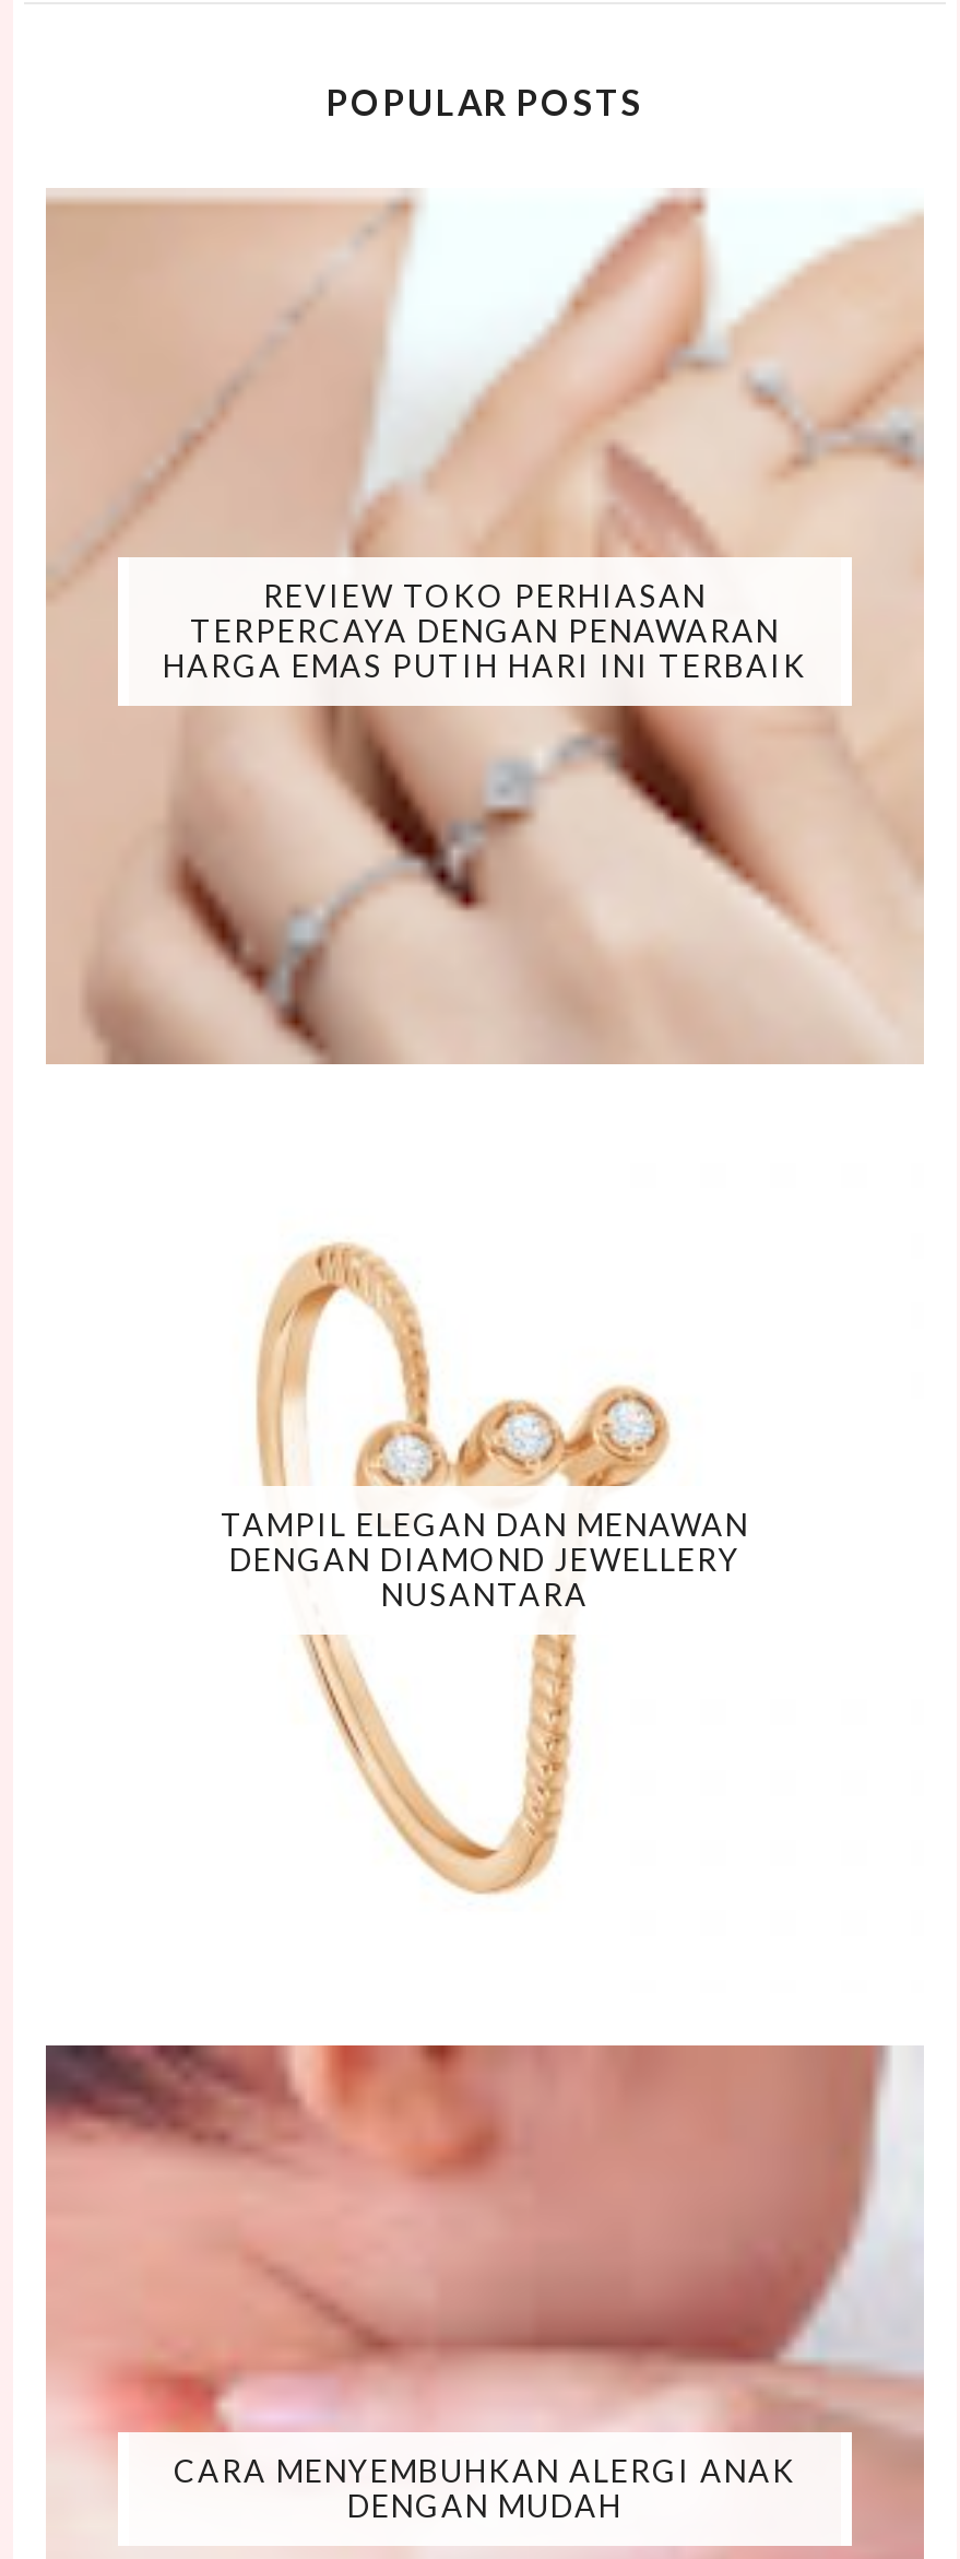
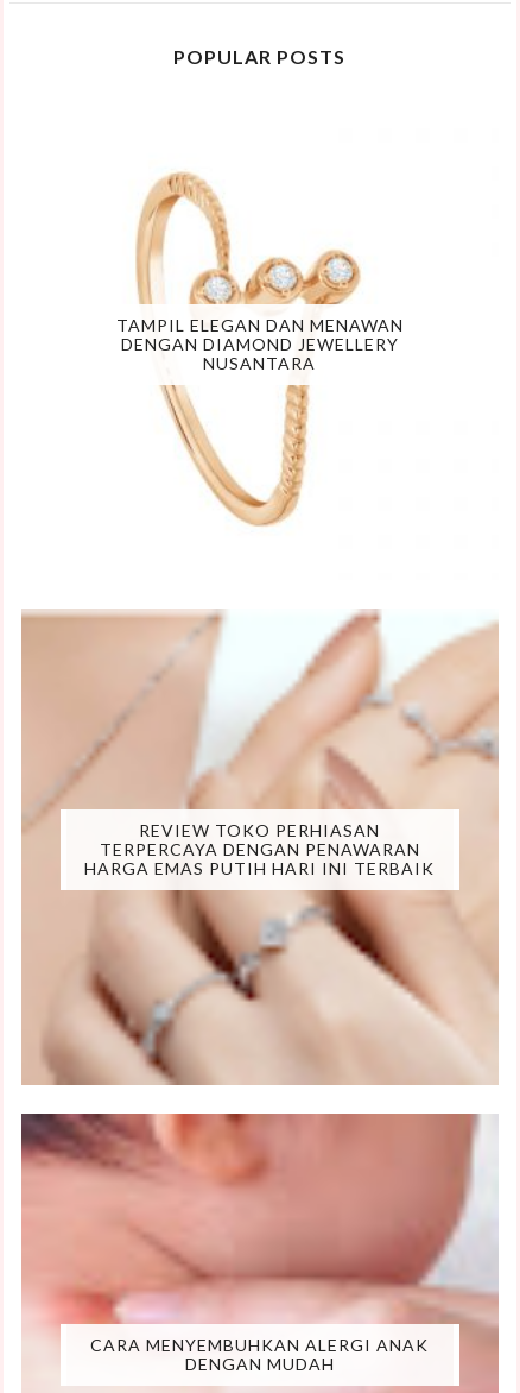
moved [44,188,926,1066] -> [20,609,499,1086]: [image] | REVIEW TOKO PERHIASAN | TERPERCAYA DENGAN PENAWARAN | HARGA EMAS PUTIH HARI INI TERBAIK
moved [221,1228,749,1612] -> [116,164,404,373]: [image] | TAMPIL ELEGAN DAN MENAWAN | DENGAN DIAMOND JEWELLERY | NUSANTARA
moved [288,1613,590,1908] -> [153,373,317,534]: [image]

